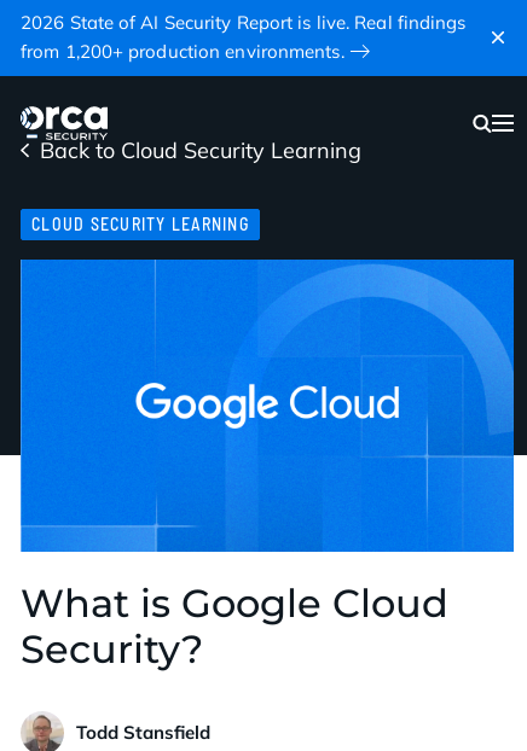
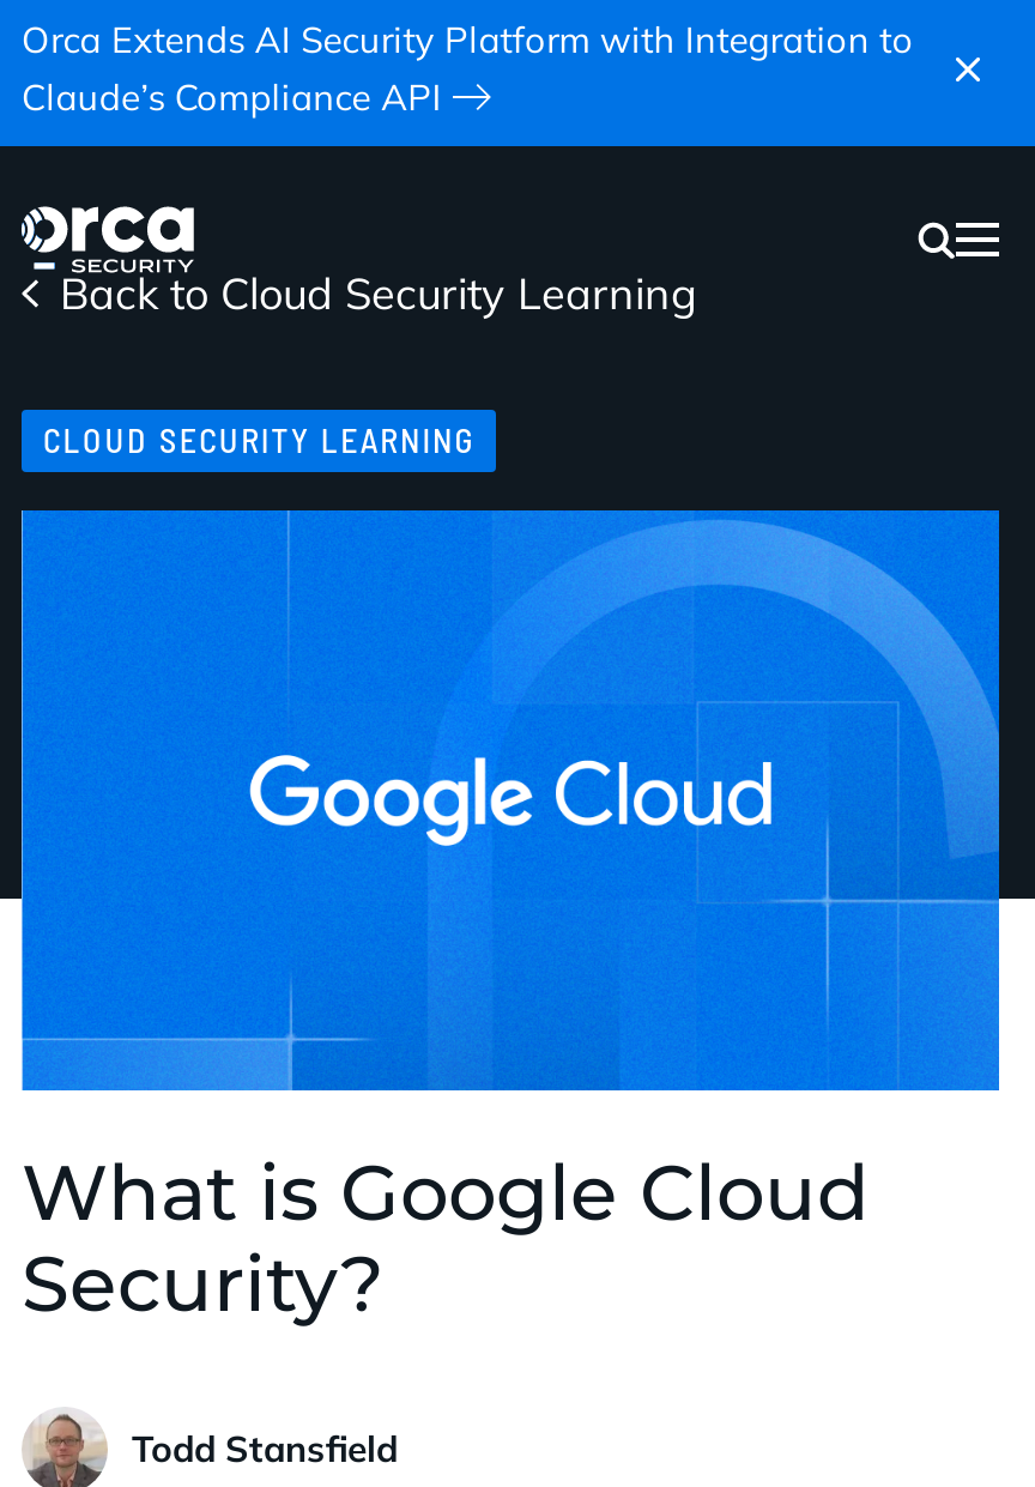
[21,11,466,63] 2026 State of AI Security Report is live. Real findings | from 1,200+ production environments. -> [22,17,914,120] Orca Extends AI Security Platform with Integration to | Claude’s Compliance API

